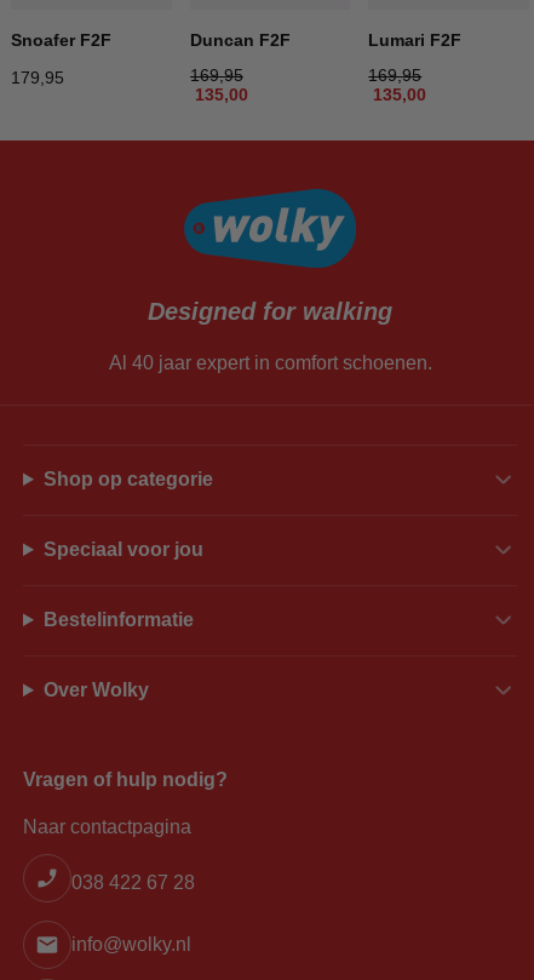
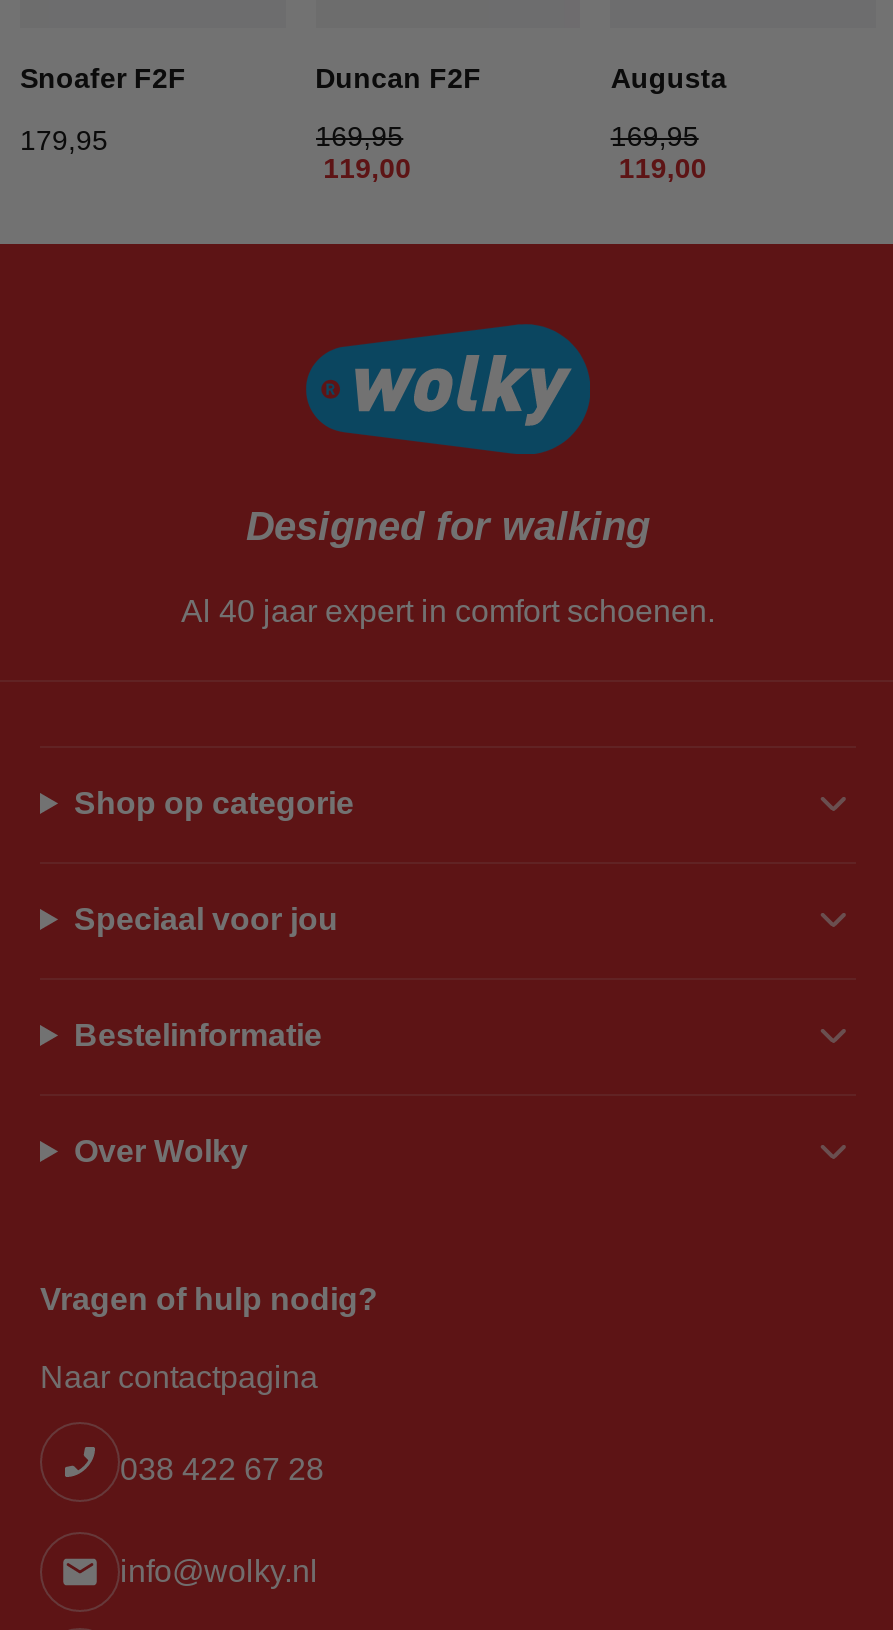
[368,30,462,49] Lumari F2F -> [611,62,727,94] Augusta
[195,85,248,104] 135,00 -> [323,152,411,184] 119,00
[373,85,427,104] 135,00 -> [619,152,707,184] 119,00

